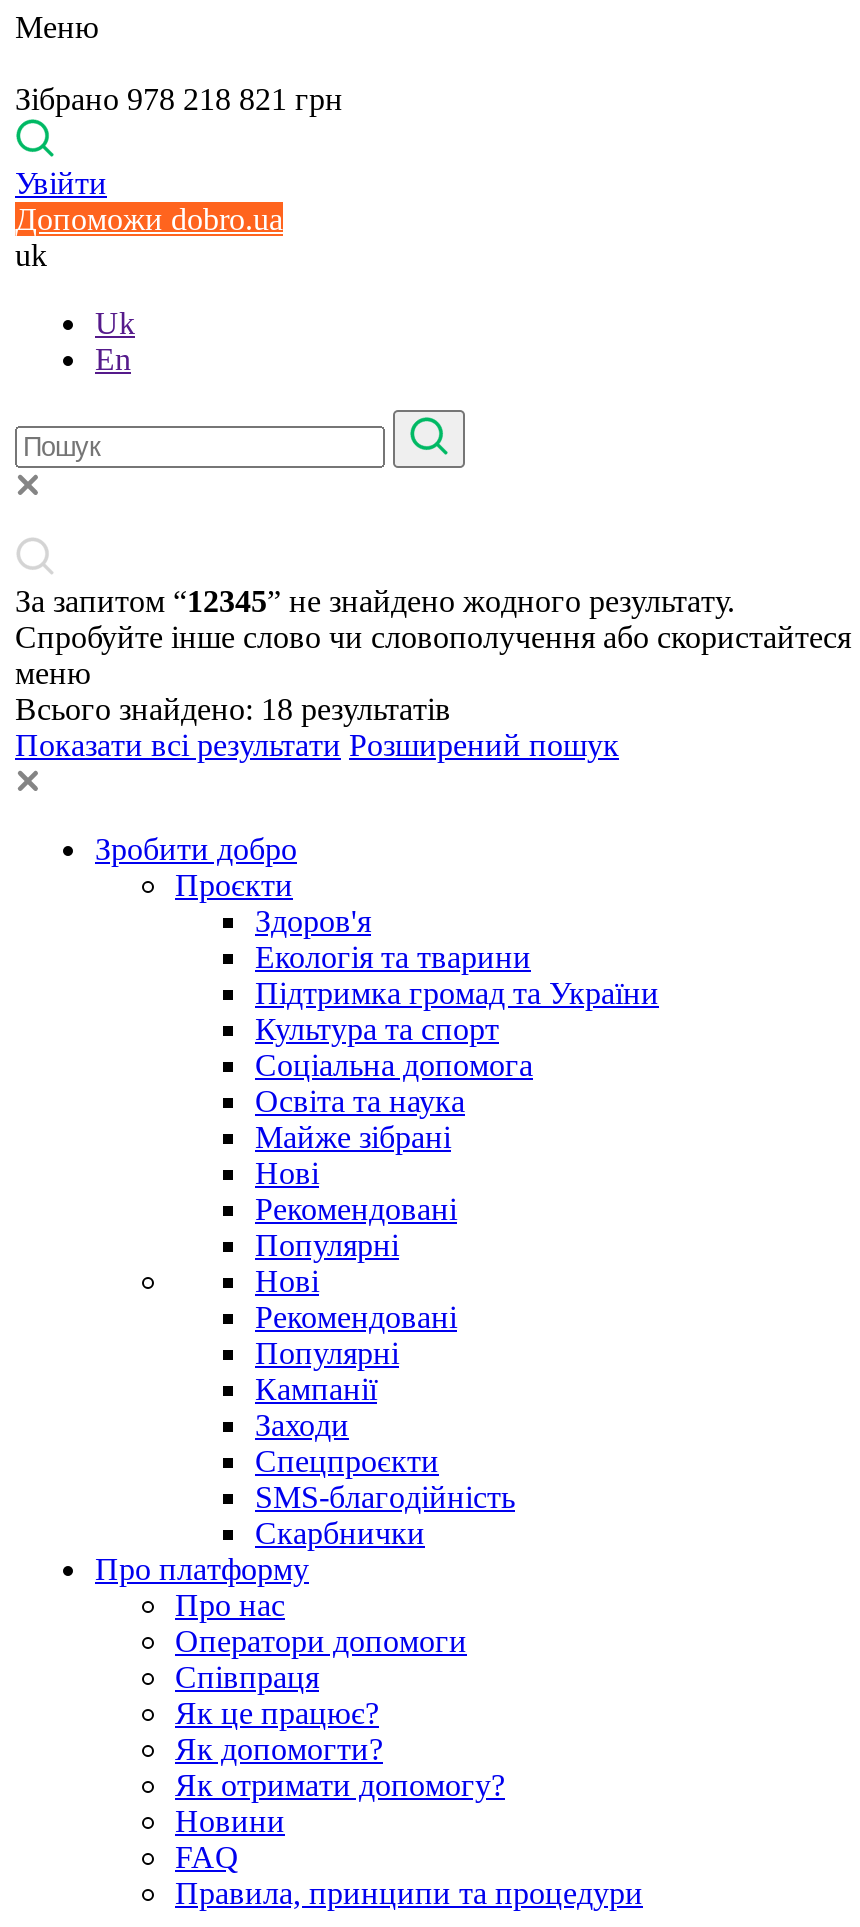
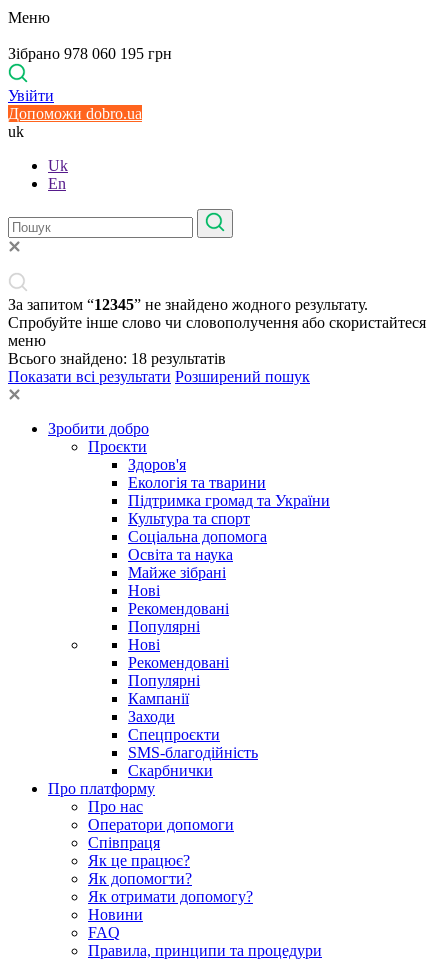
[15,82,343,116] Зібрано 978 218 821 грн -> [8,45,172,62] Зібрано 978 060 195 грн

